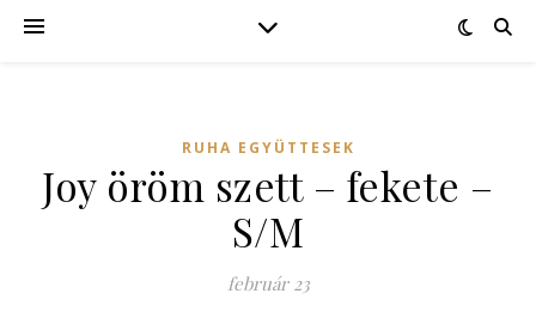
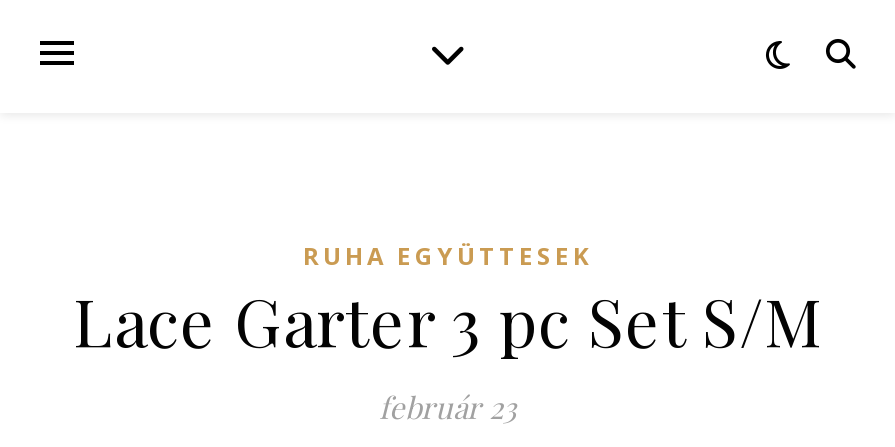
[42,159,494,257] Joy öröm szett – fekete – | S/M -> [73,275,823,363] Lace Garter 3 pc Set S/M

